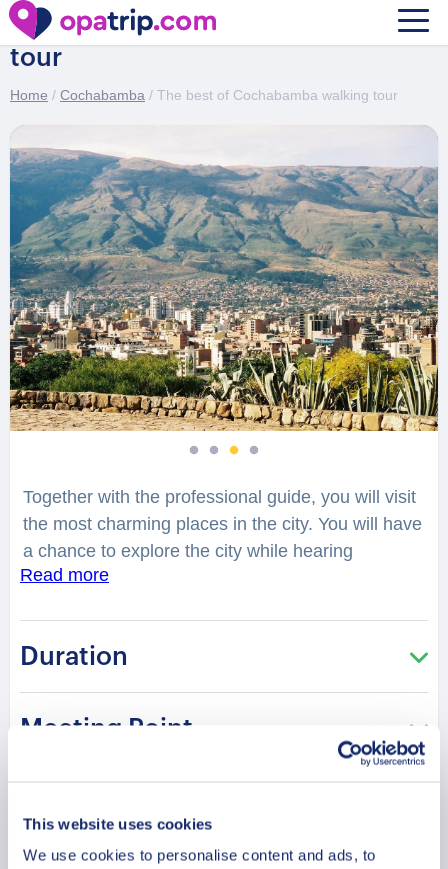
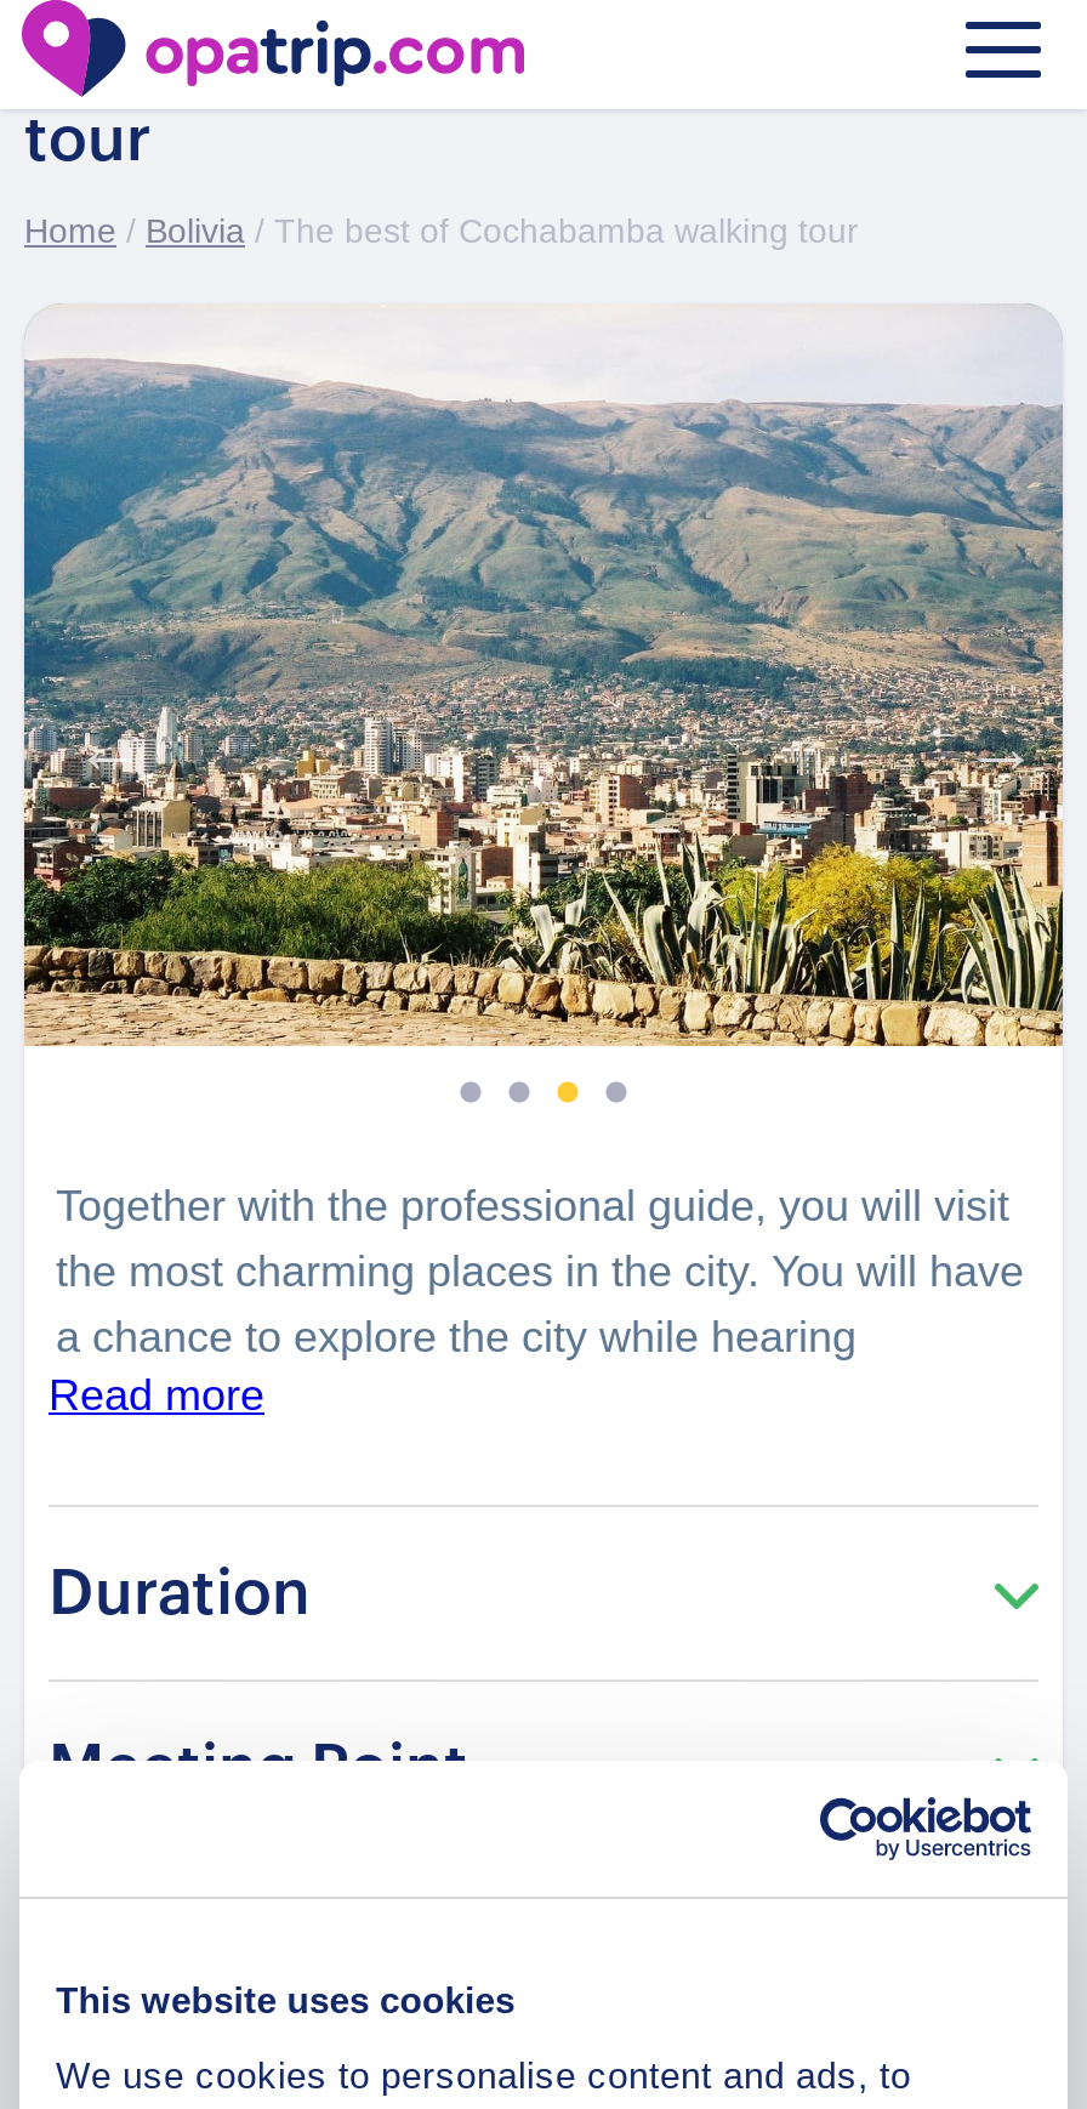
[10,87,398,103] Home / Cochabamba / The best of Cochabamba walking tour -> [24,212,859,251] Home / Bolivia / The best of Cochabamba walking tour

